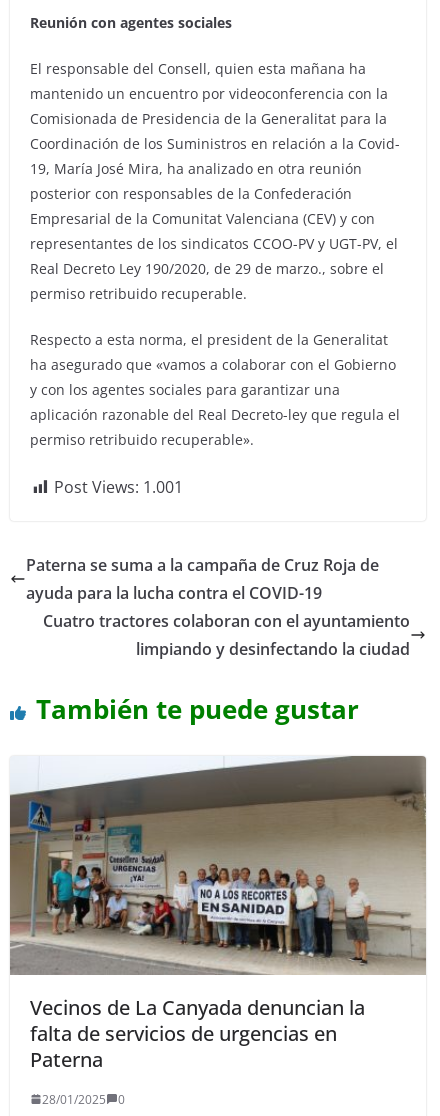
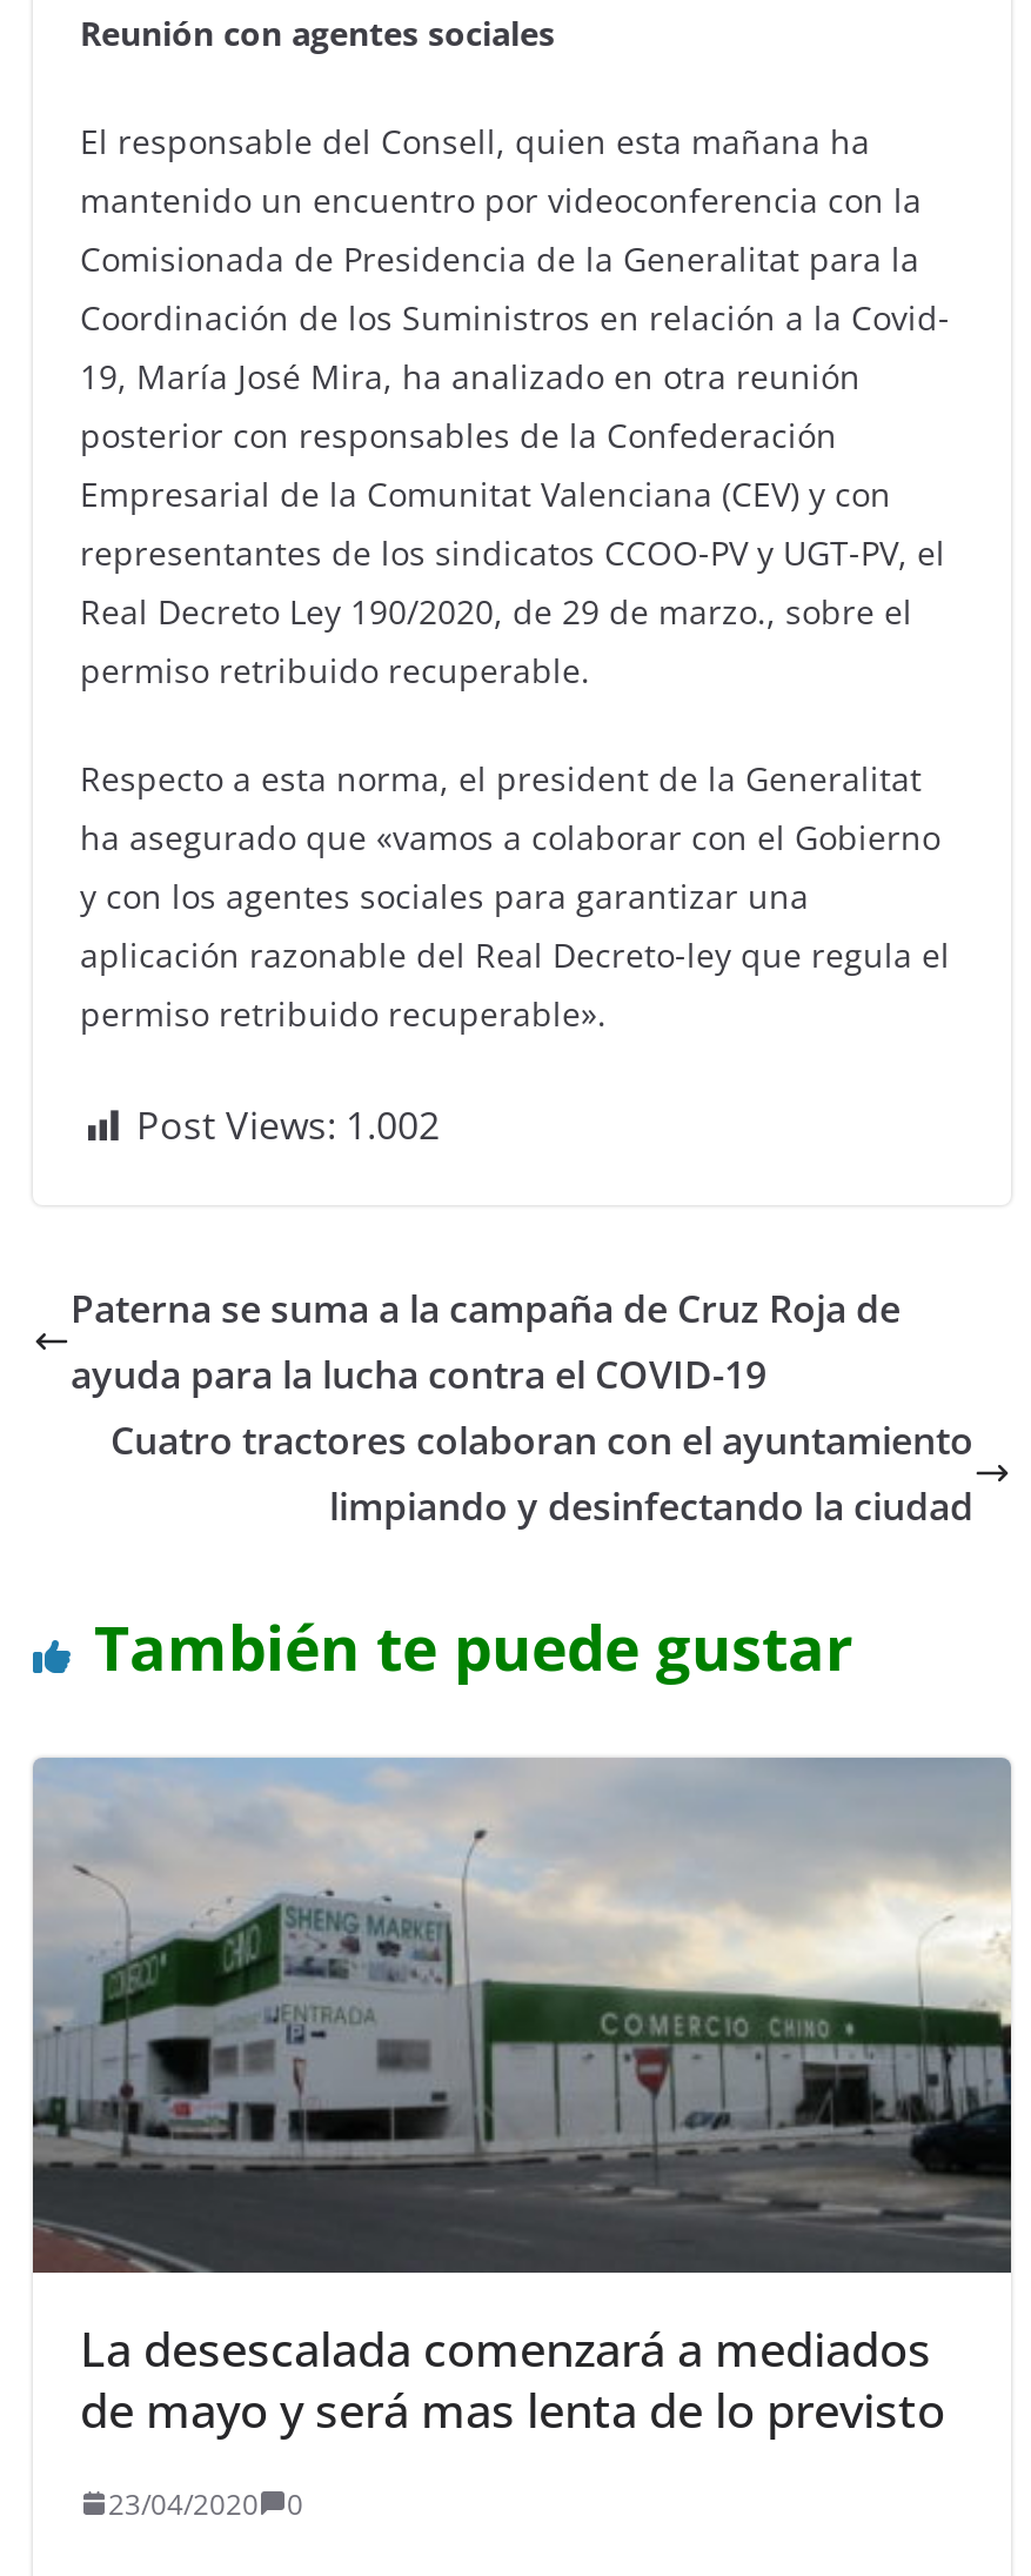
[54,476,183,498] Post Views: 1.001 -> [136,1099,440,1151] Post Views: 1.002
[9,756,426,1073] [image] | Vecinos de La Canyada denuncian la | falta de servicios de urgencias en | Paterna -> [31,1758,1013,2441] [image] | La desescalada comenzará a mediados | de mayo y será mas lenta de lo previsto
[42,1091,125,1108] 28/01/2025 0 -> [108,2483,303,2523] 23/04/2020 0

